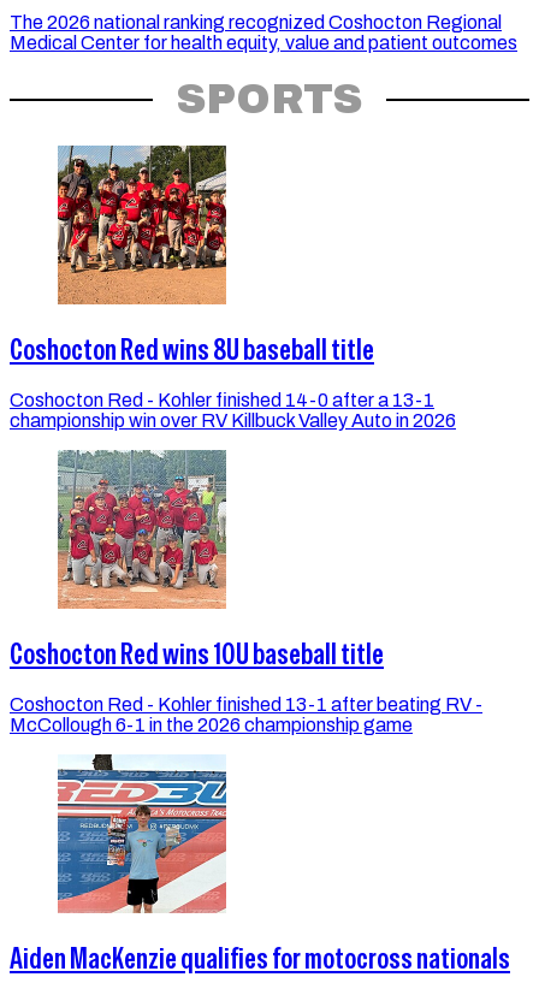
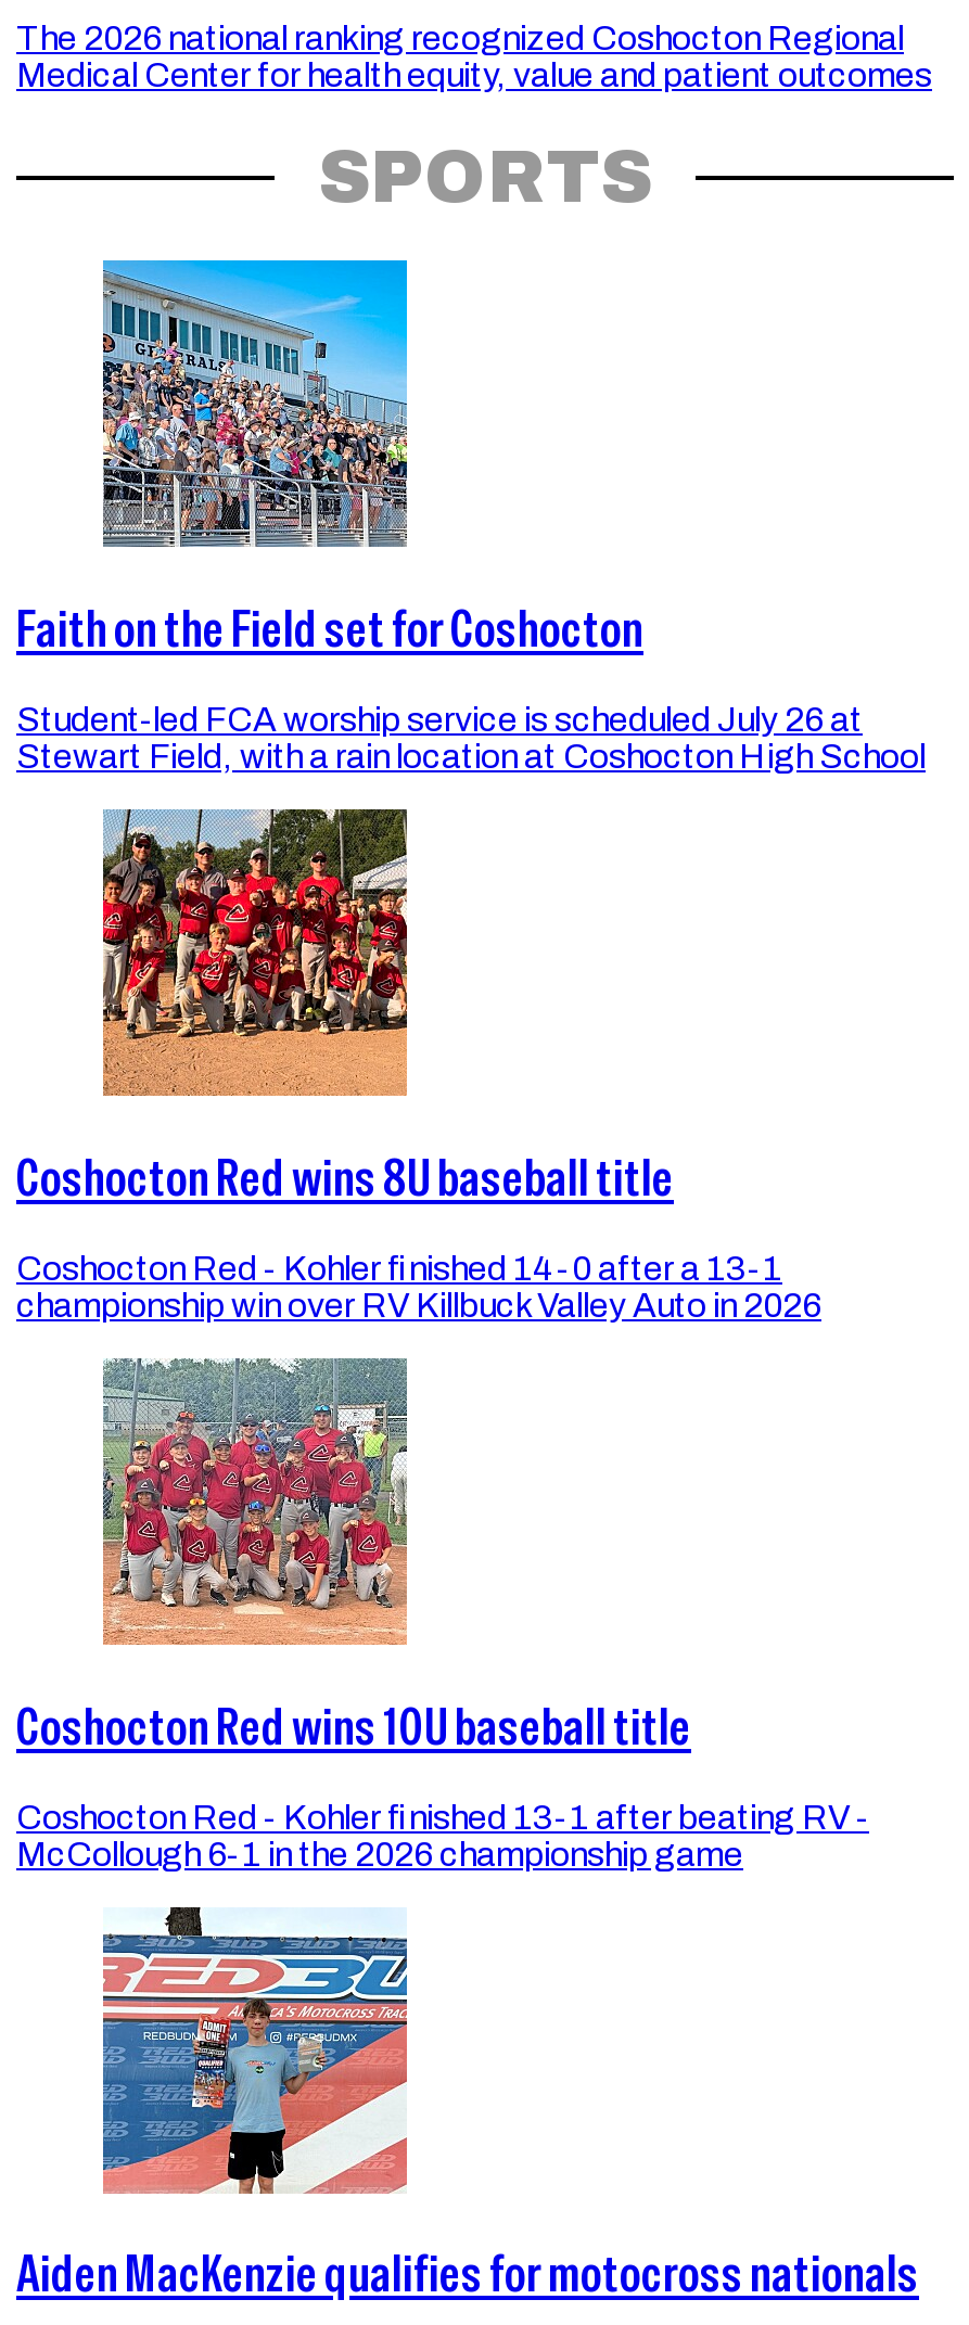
none -> [16,258,926,774] [image] | Faith on the Field set for Coshocton | Student-led FCA worship service is scheduled July 26 at | Stewart Field, with a rain location at Coshocton High School

